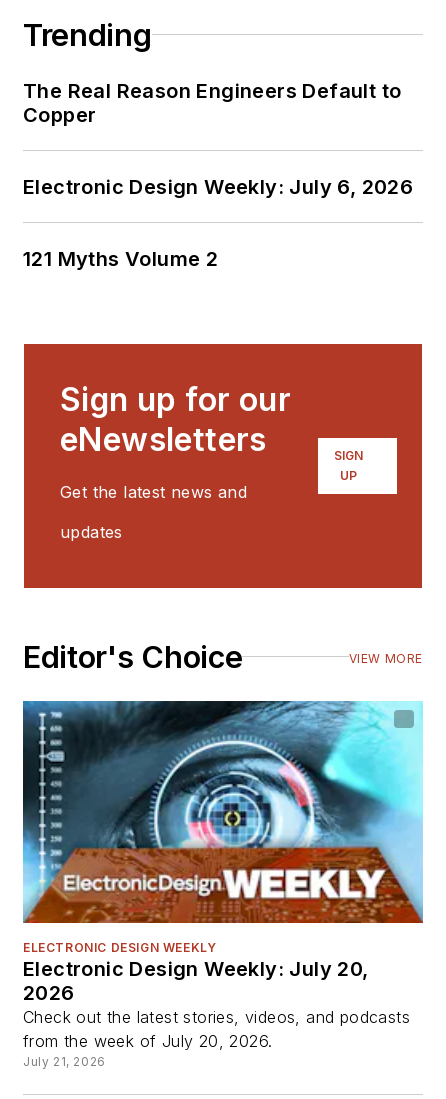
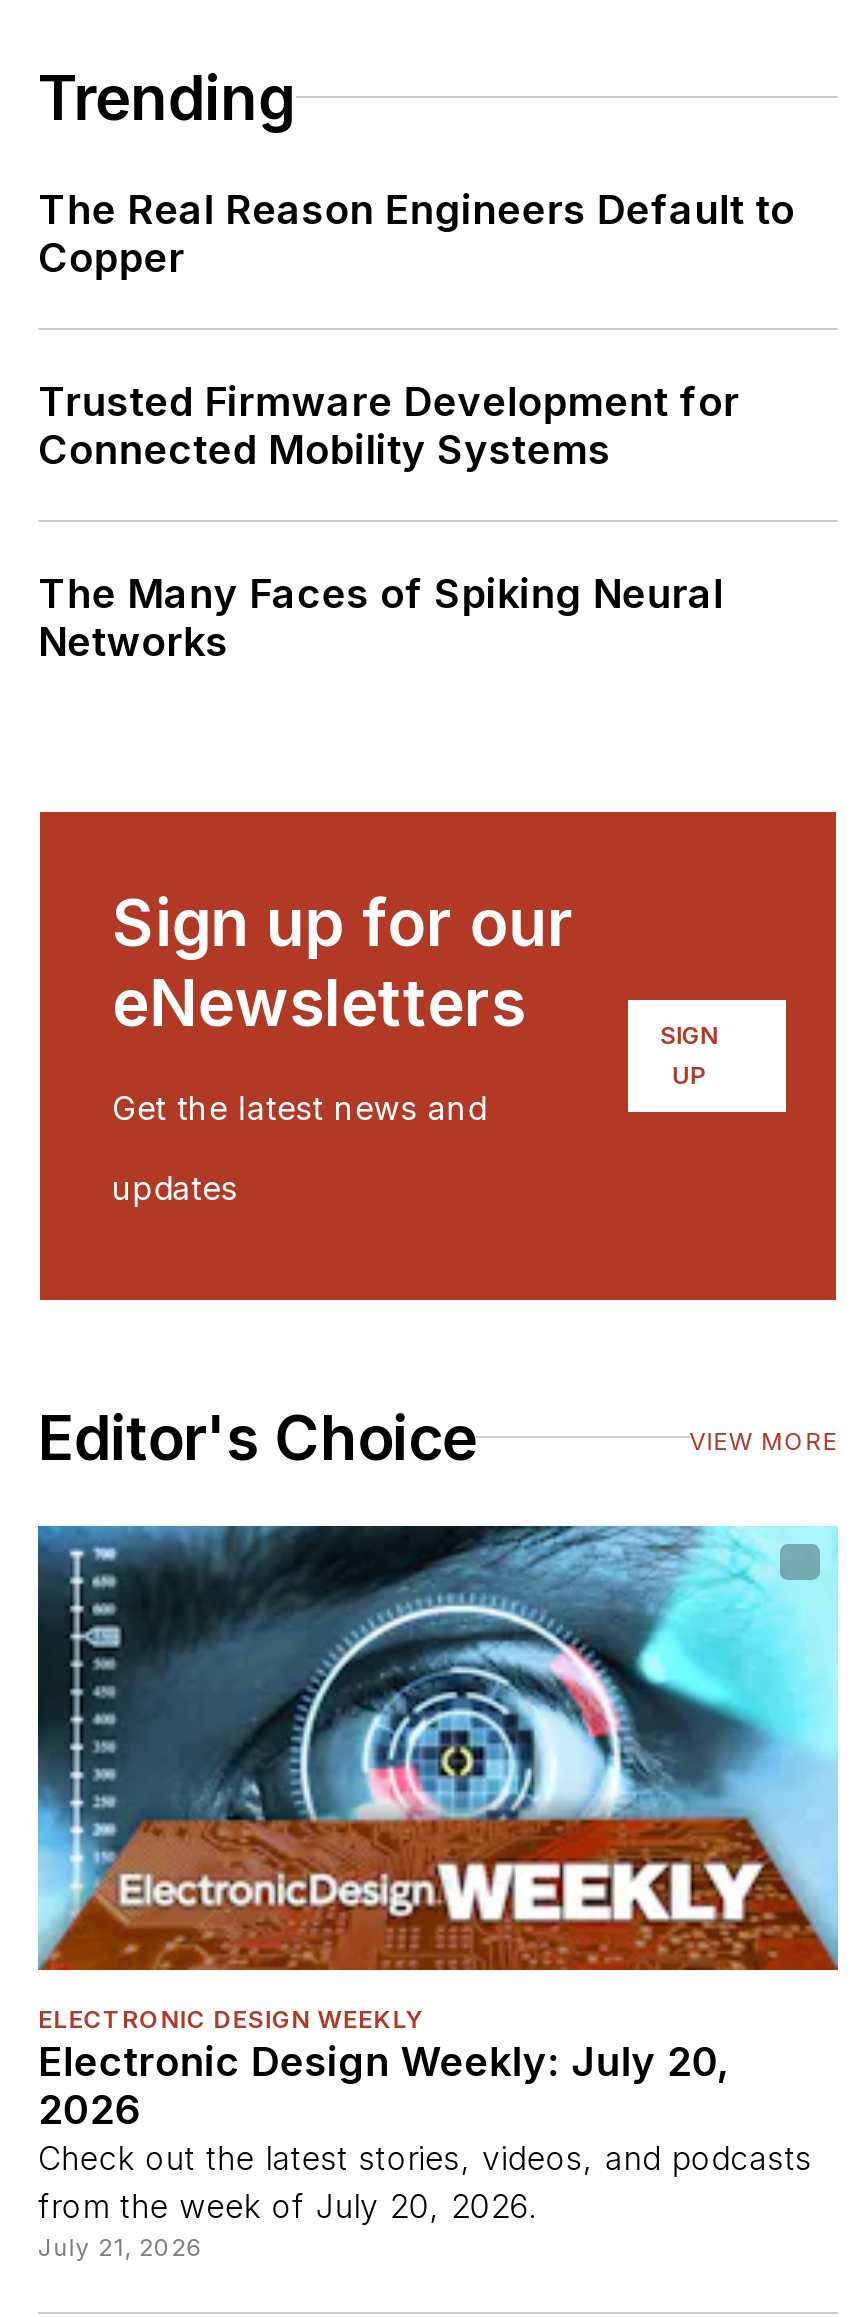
[23,175,413,199] Electronic Design Weekly: July 6, 2026 -> [38,378,740,474] Trusted Firmware Development for | Connected Mobility Systems
[23,247,218,271] 121 Myths Volume 2 -> [38,570,724,666] The Many Faces of Spiking Neural | Networks

